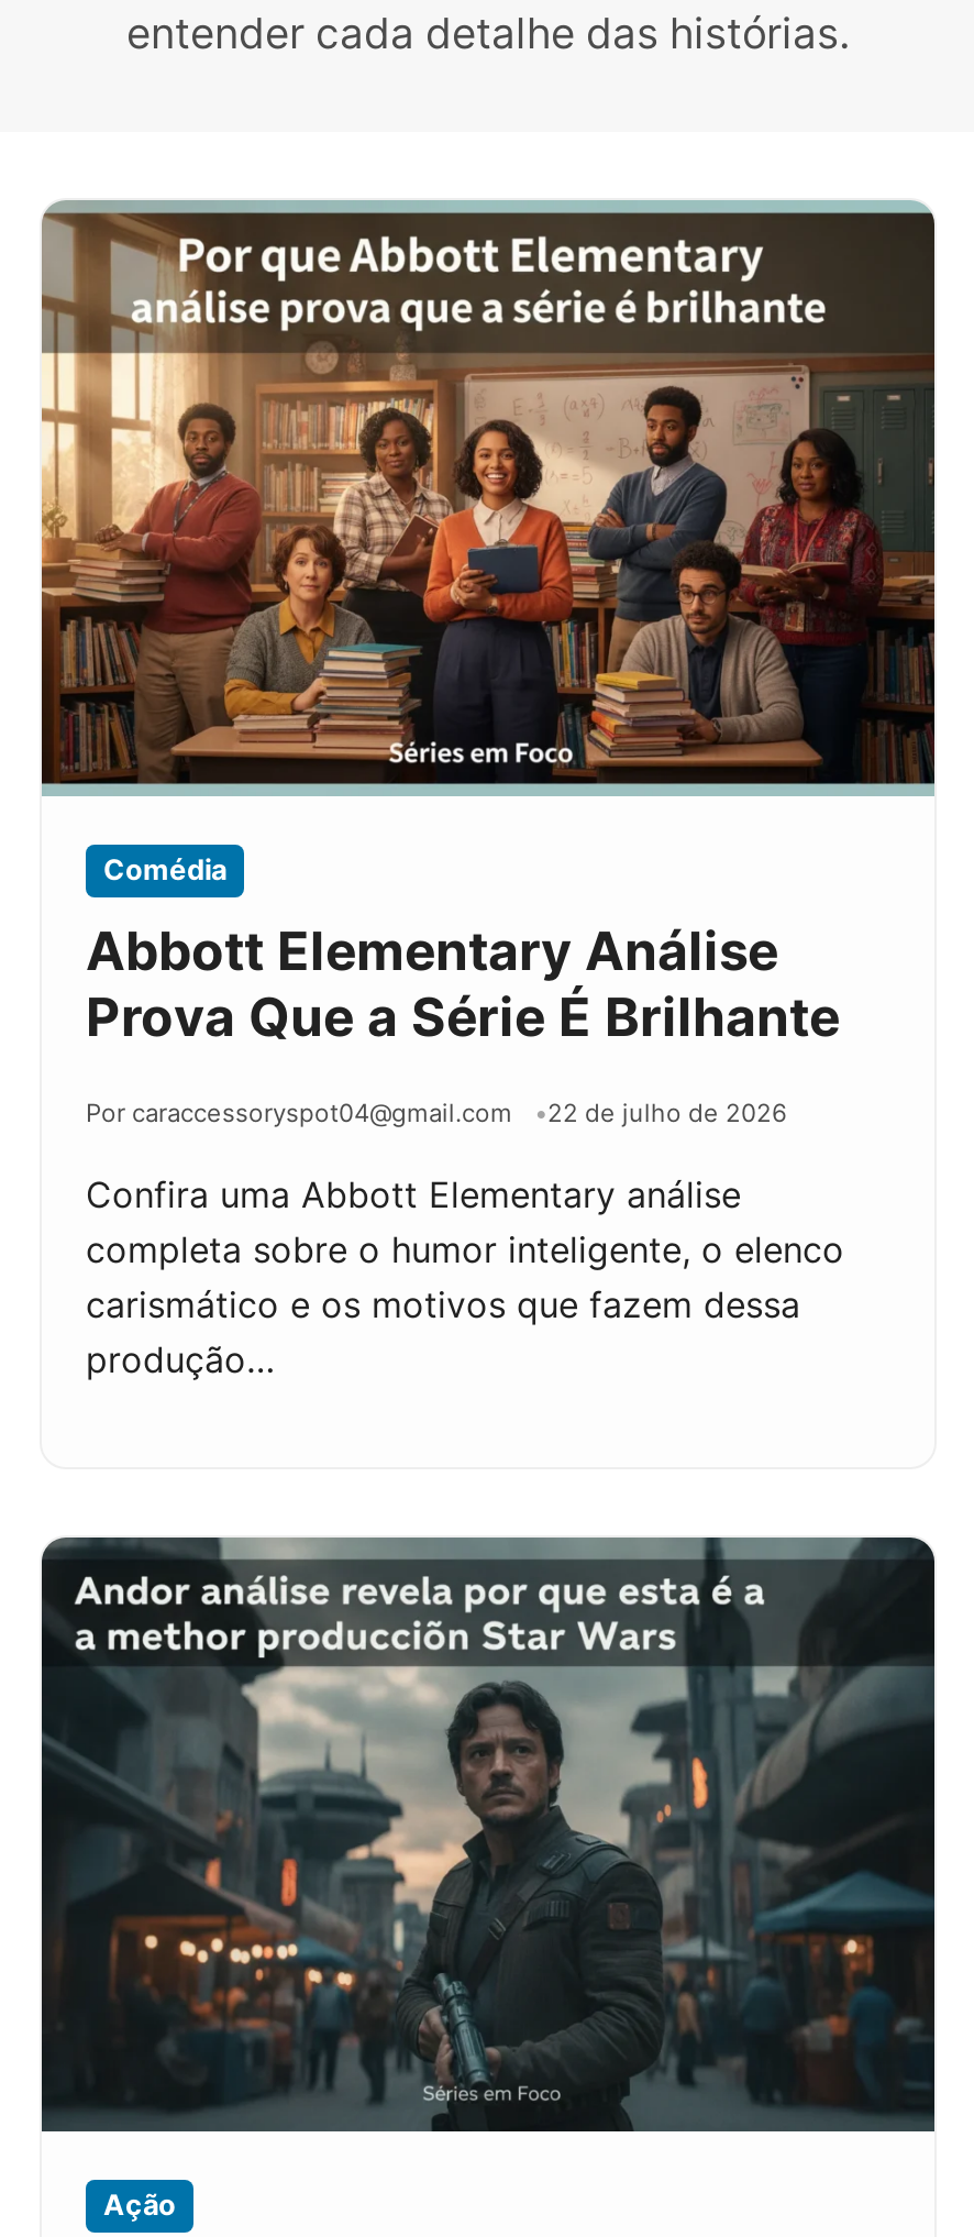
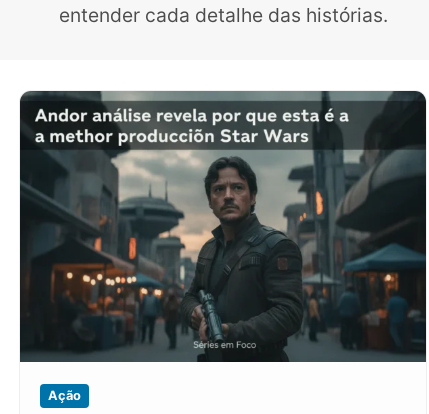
[40,200,937,1381] [image] | Comédia | Abbott Elementary Análise | Prova Que a Série É Brilhante | Por caraccessoryspot04@gmail.com | 22 de julho de 2026 | Confira uma Abbott Elementary análise | completa sobre o humor inteligente, o elenco | carismático e os motivos que fazem dessa | produção… -> none

